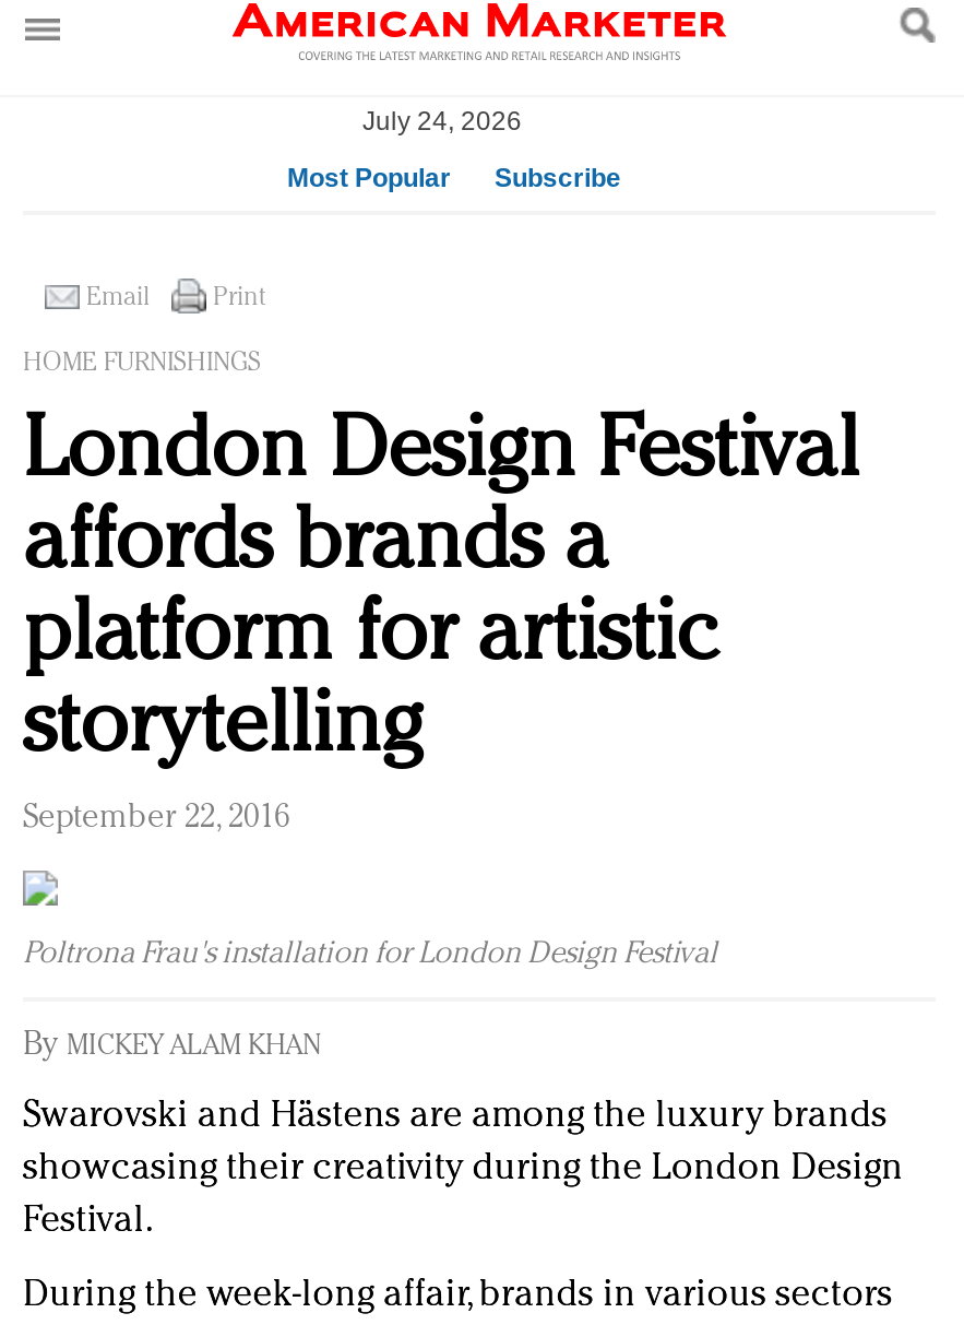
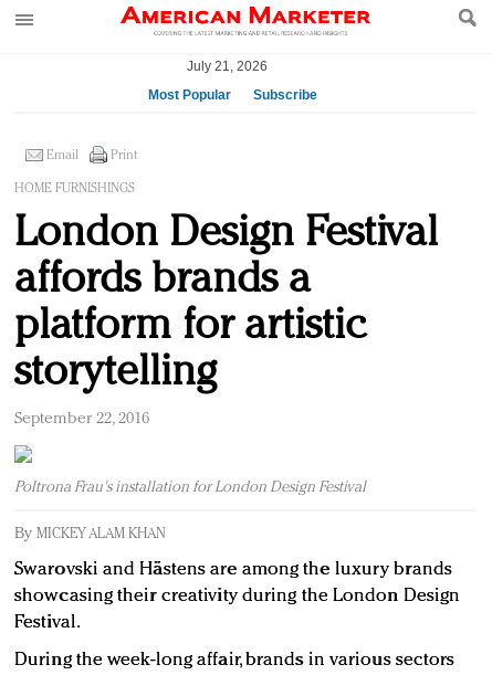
[362,106,522,136] July 24, 2026 -> [186,58,267,74] July 21, 2026

